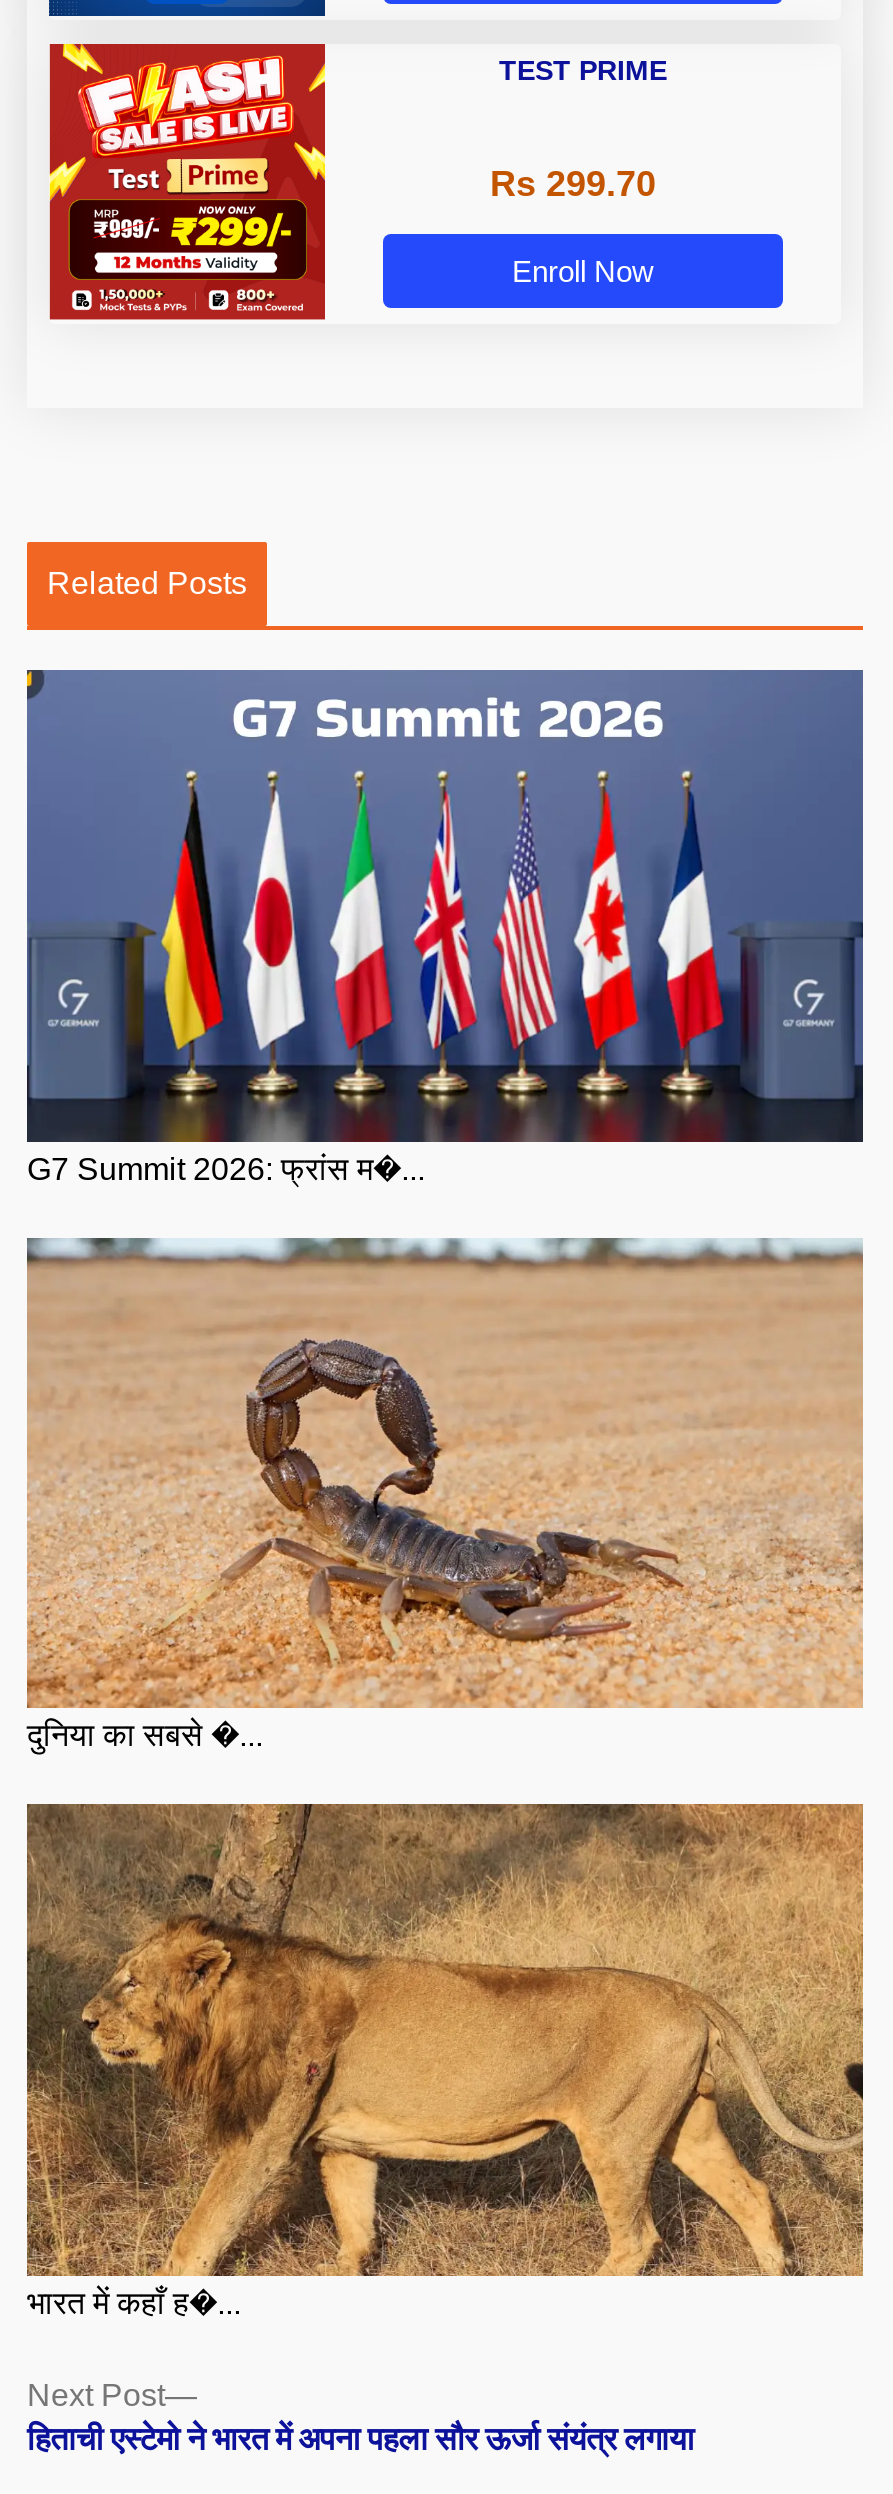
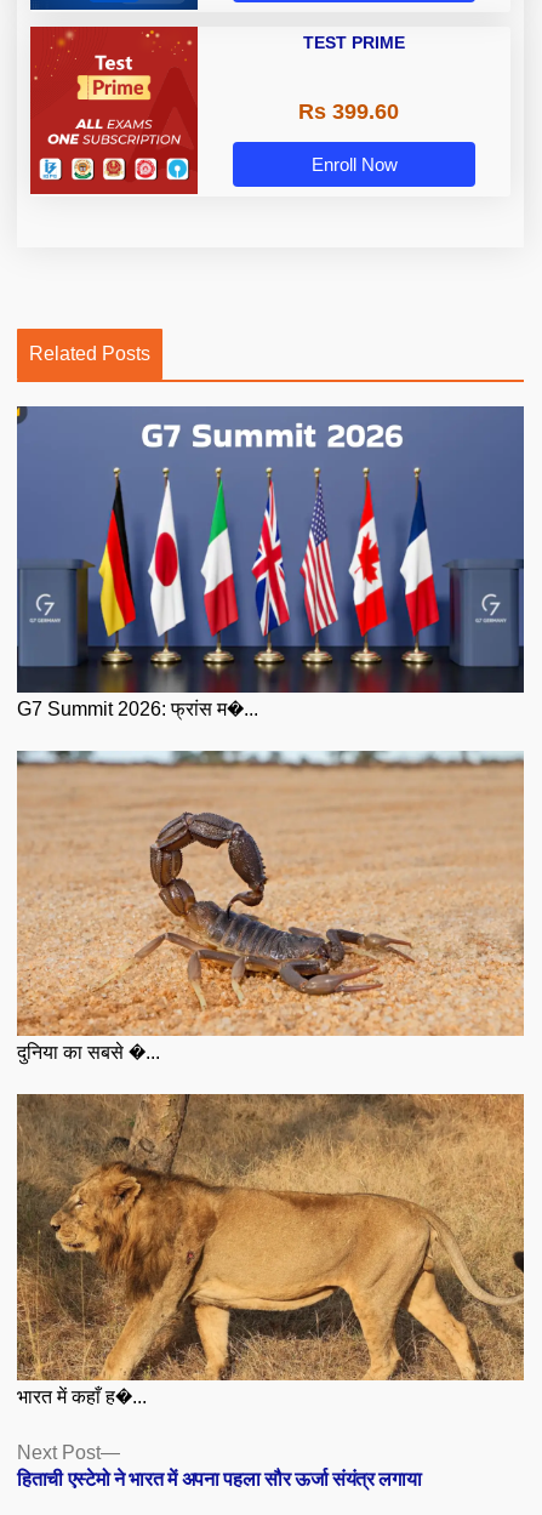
[47,42,327,314] [image] -> [29,25,199,189] [image]
[490,164,656,204] Rs 299.70 -> [298,100,398,124] Rs 399.60

